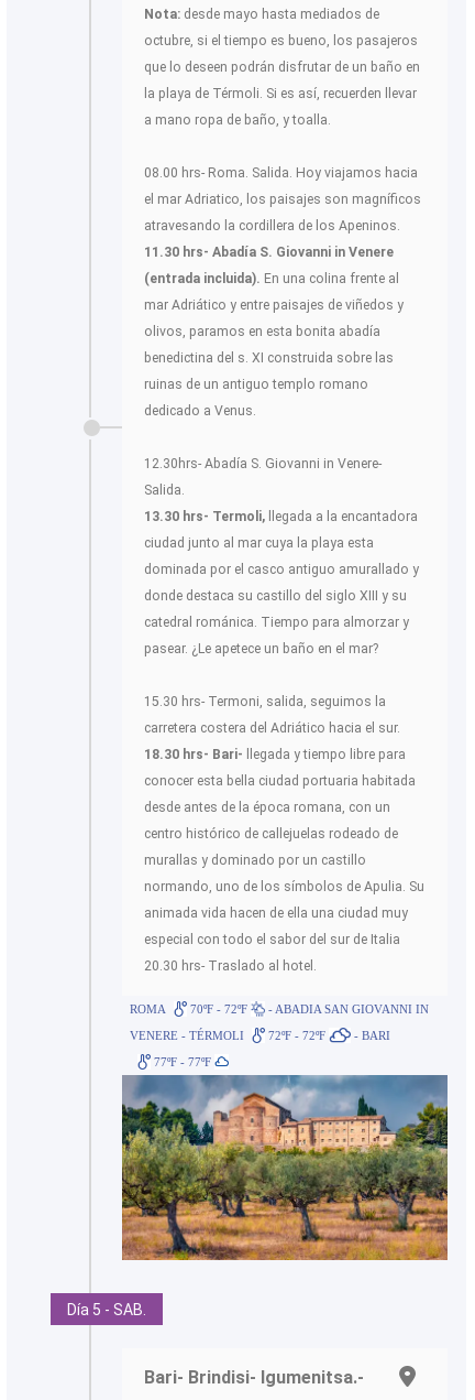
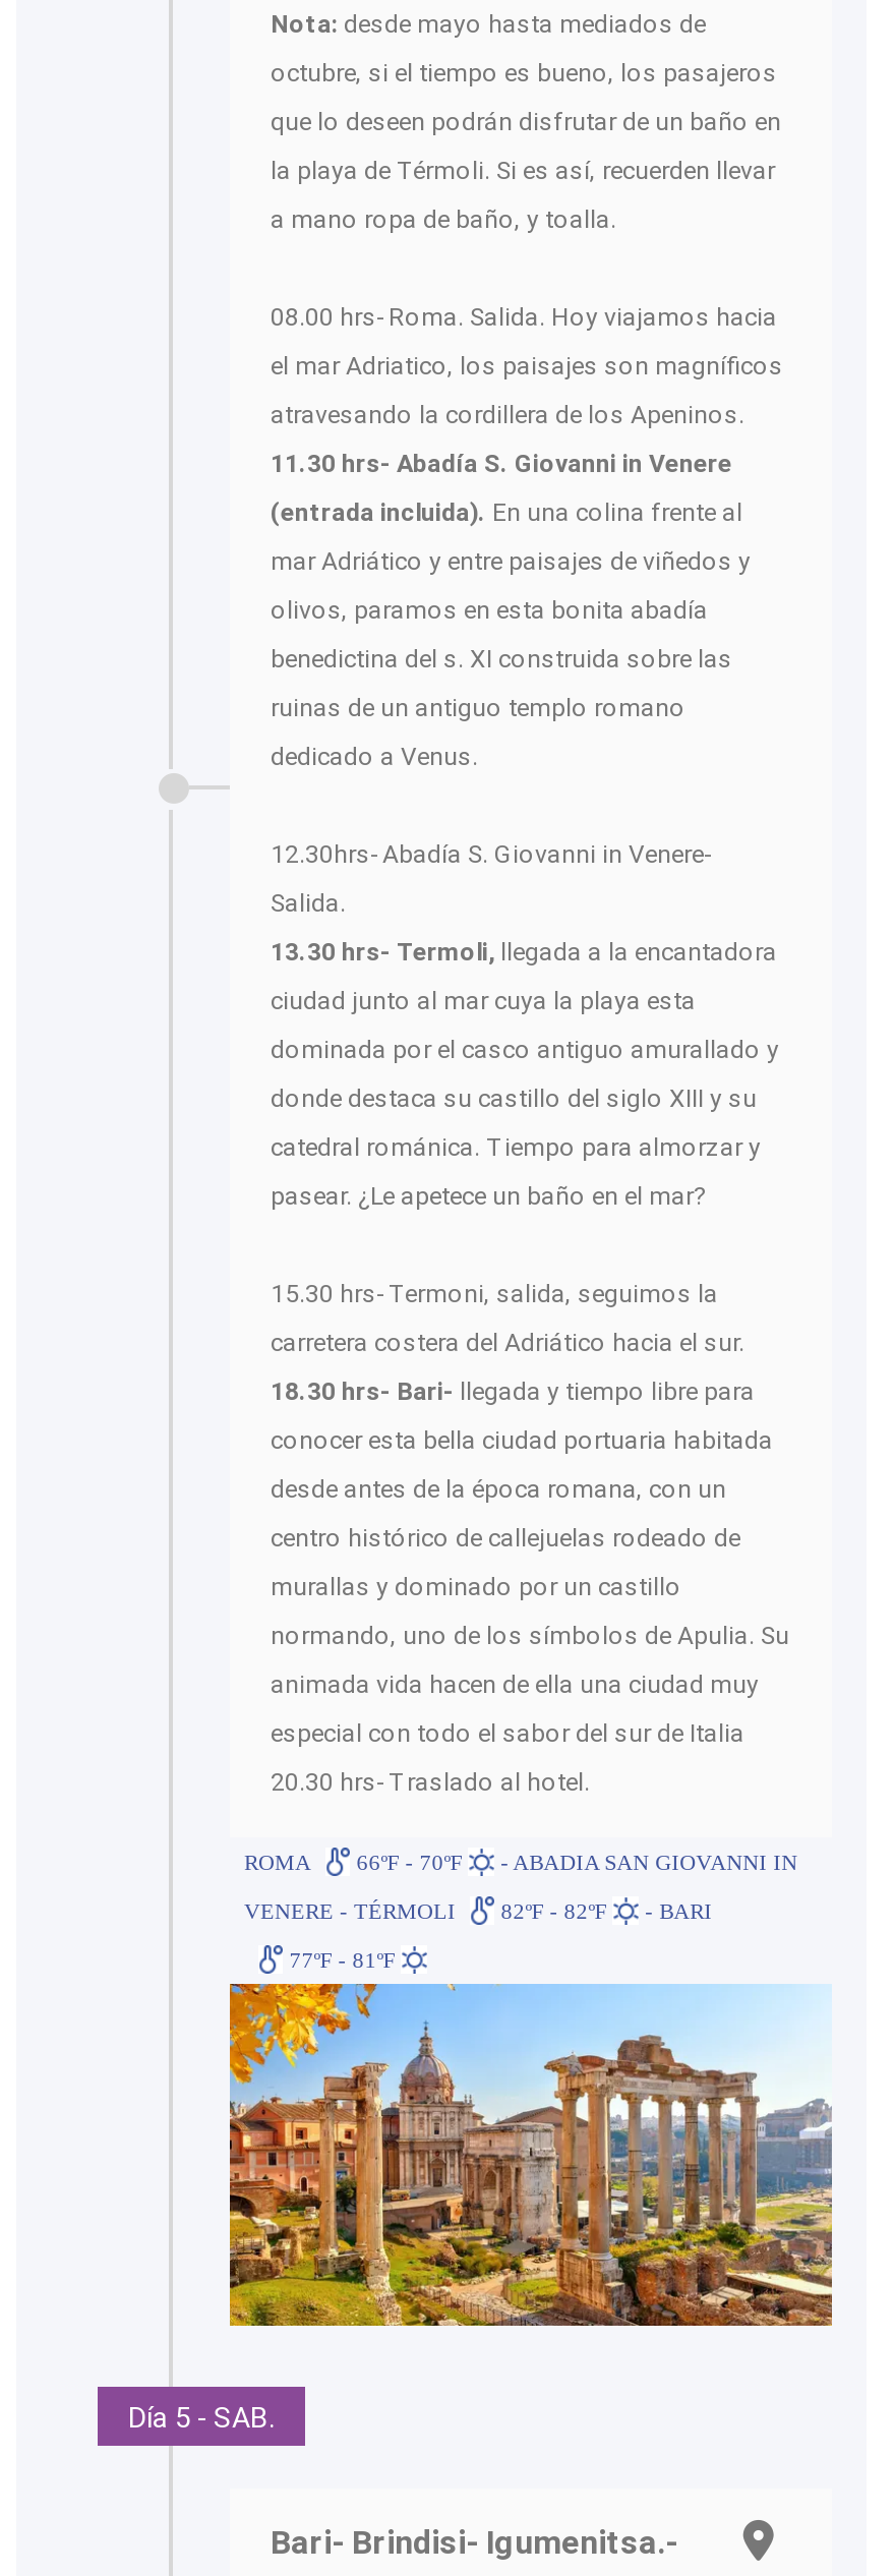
[130,1002,429,1015] ROMA 70ºF - 72ºF - ABADIA SAN GIOVANNI IN -> [244,1849,798,1873] ROMA 66ºF - 70ºF - ABADIA SAN GIOVANNI IN
[130,1028,390,1042] VENERE - TÉRMOLI 72ºF - 72ºF - BARI -> [244,1898,712,1922] VENERE - TÉRMOLI 82ºF - 82ºF - BARI
[151,1055,215,1068] 77ºF - 77ºF -> [283,1946,401,1971] 77ºF - 81ºF
[121,1074,449,1261] [image] -> [228,1982,834,2328] [image]

